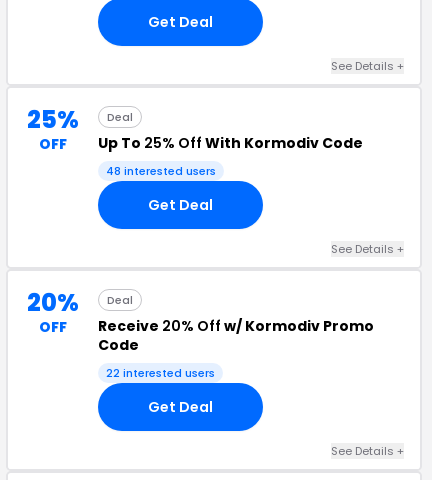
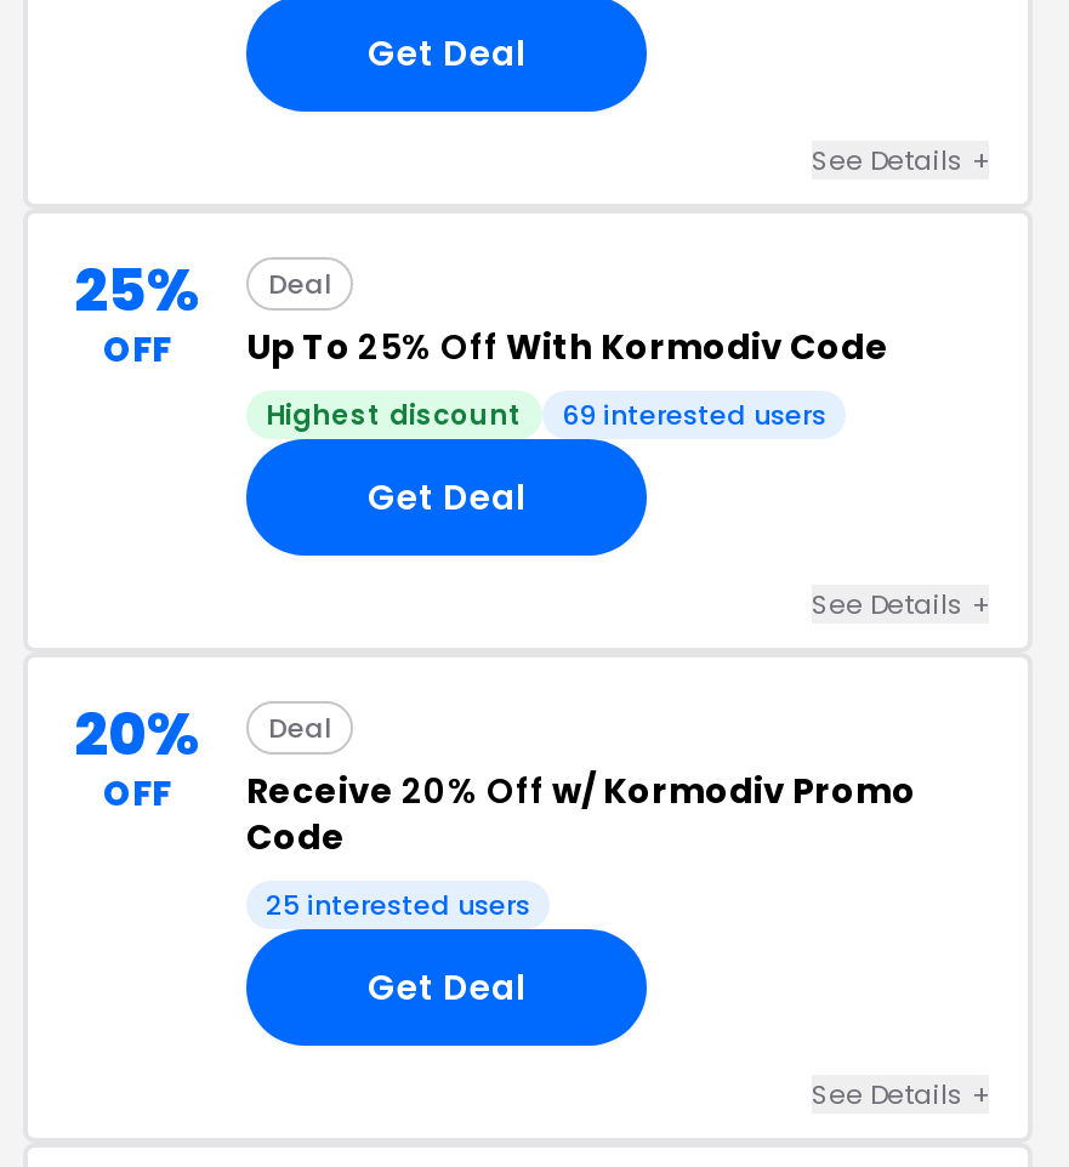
[106,163,216,179] 48 interested users -> [266,395,826,434] Highest discount | 69 interested users
[106,365,215,381] 22 interested users -> [266,886,530,924] 25 interested users

